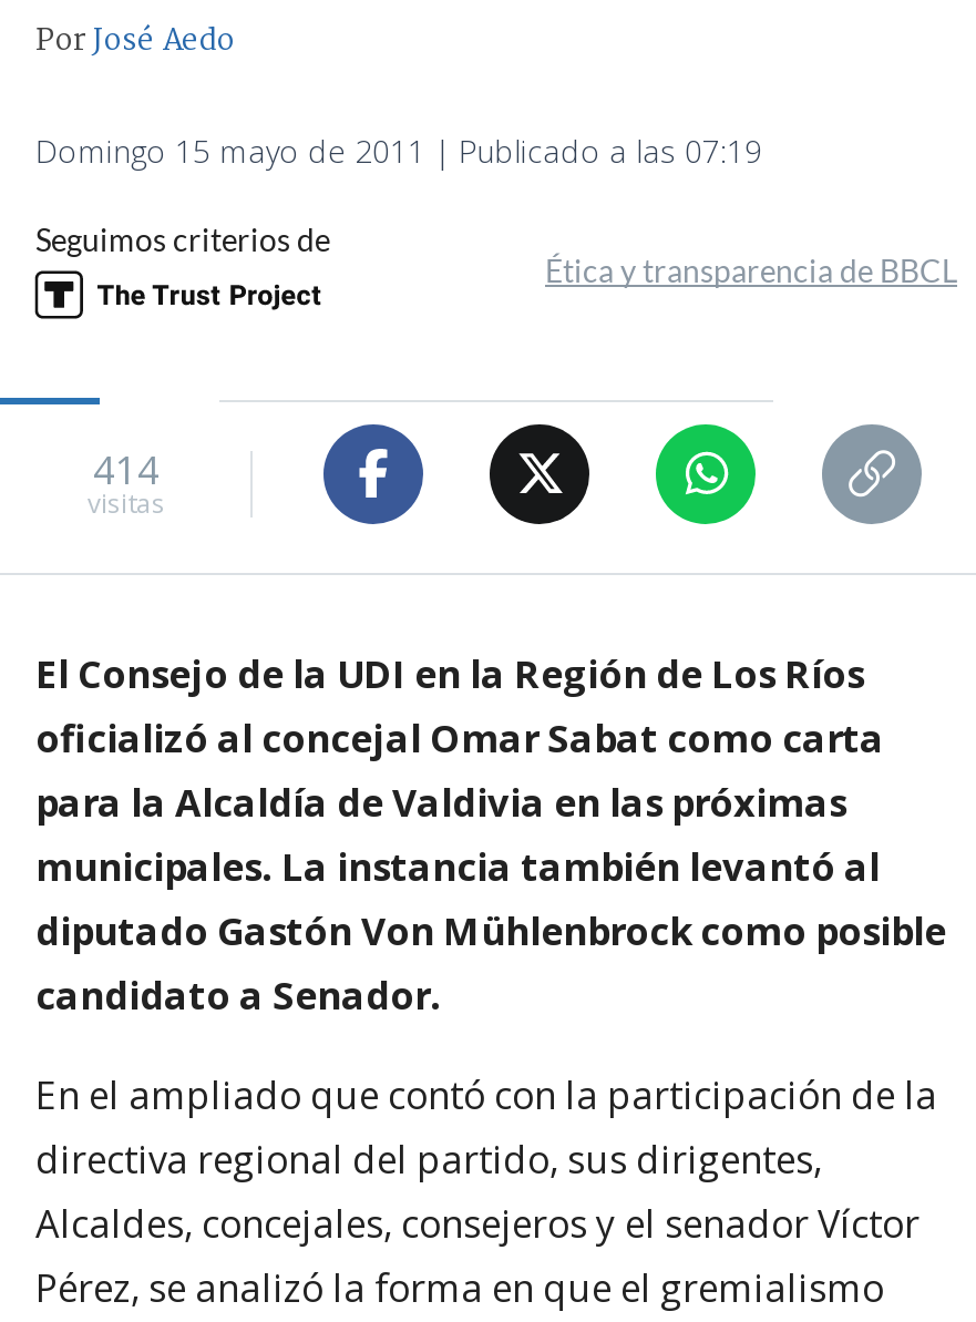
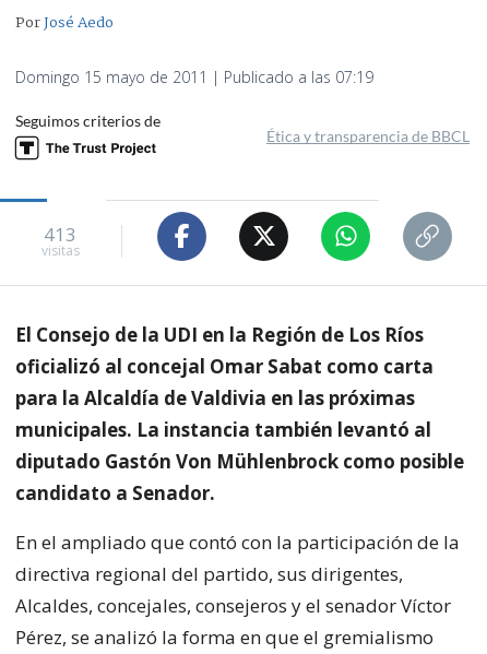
[93,445,160,496] 414 -> [44,222,76,247] 413

